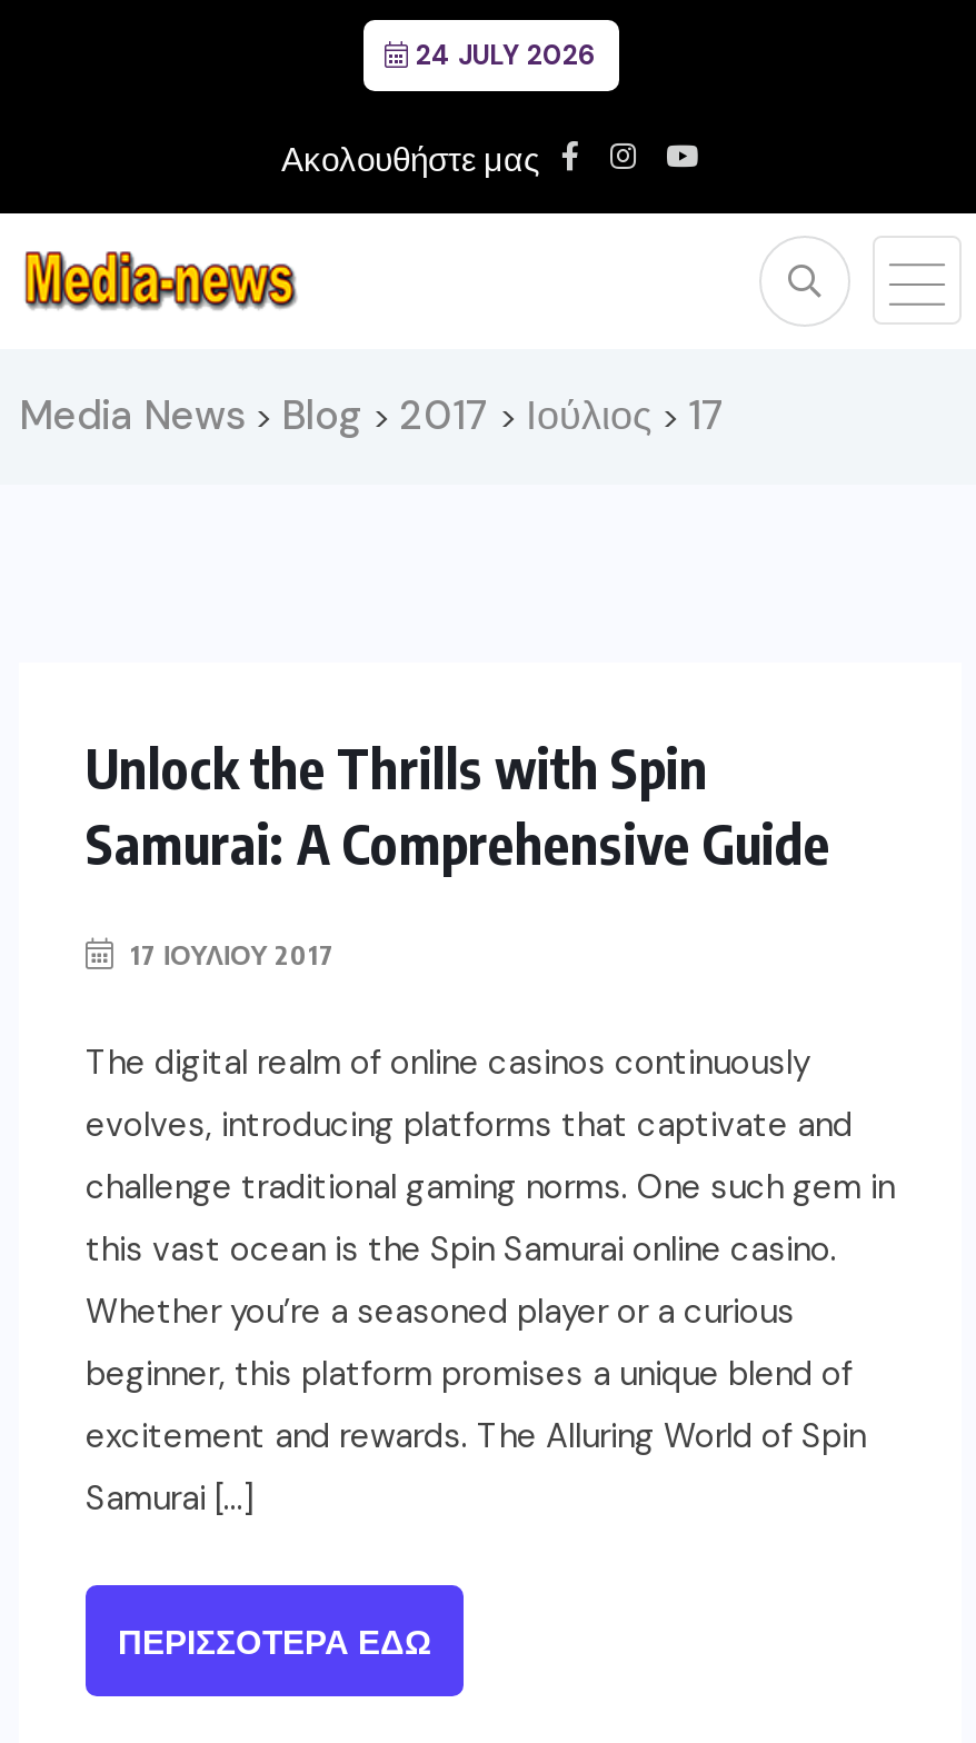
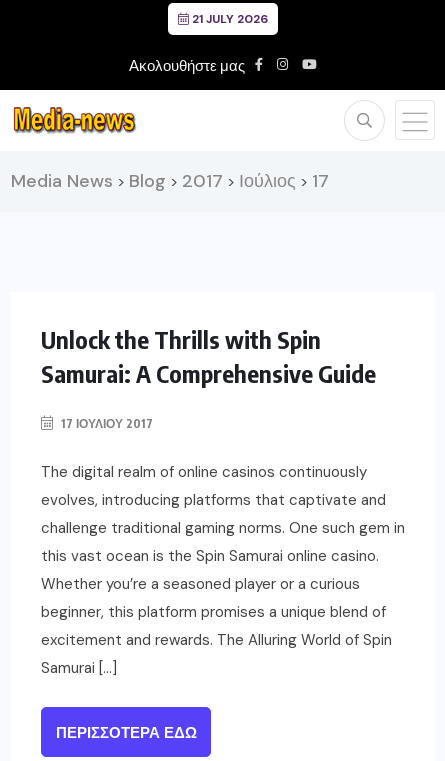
[409,38,596,73] 24 JULY 2026 -> [189,11,268,27] 21 JULY 2026

